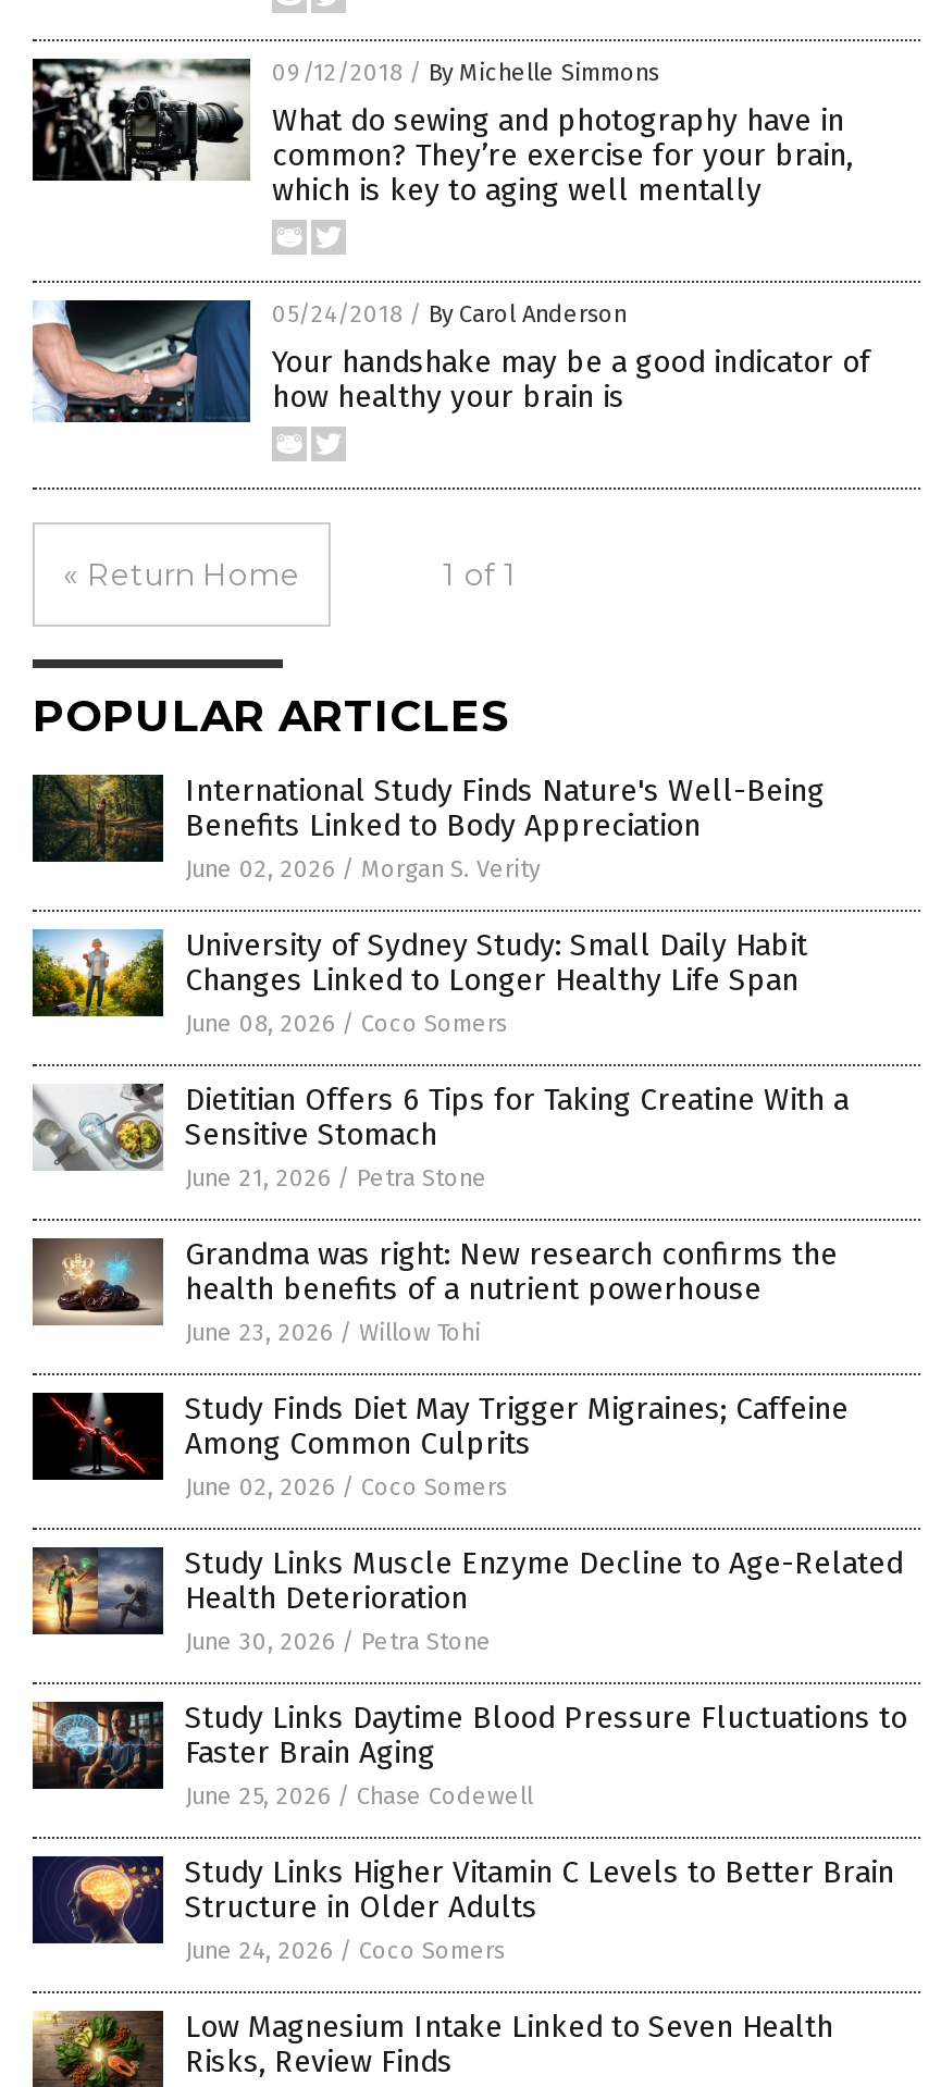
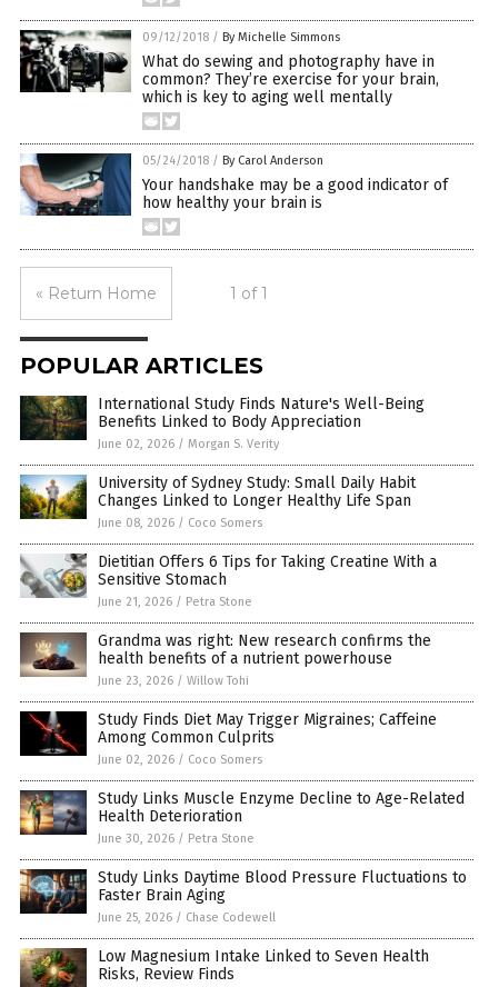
[30,1854,894,1965] [image] | Study Links Higher Vitamin C Levels to Better Brain | Structure in Older Adults | June 24, 2026 / Coco Somers -> none

